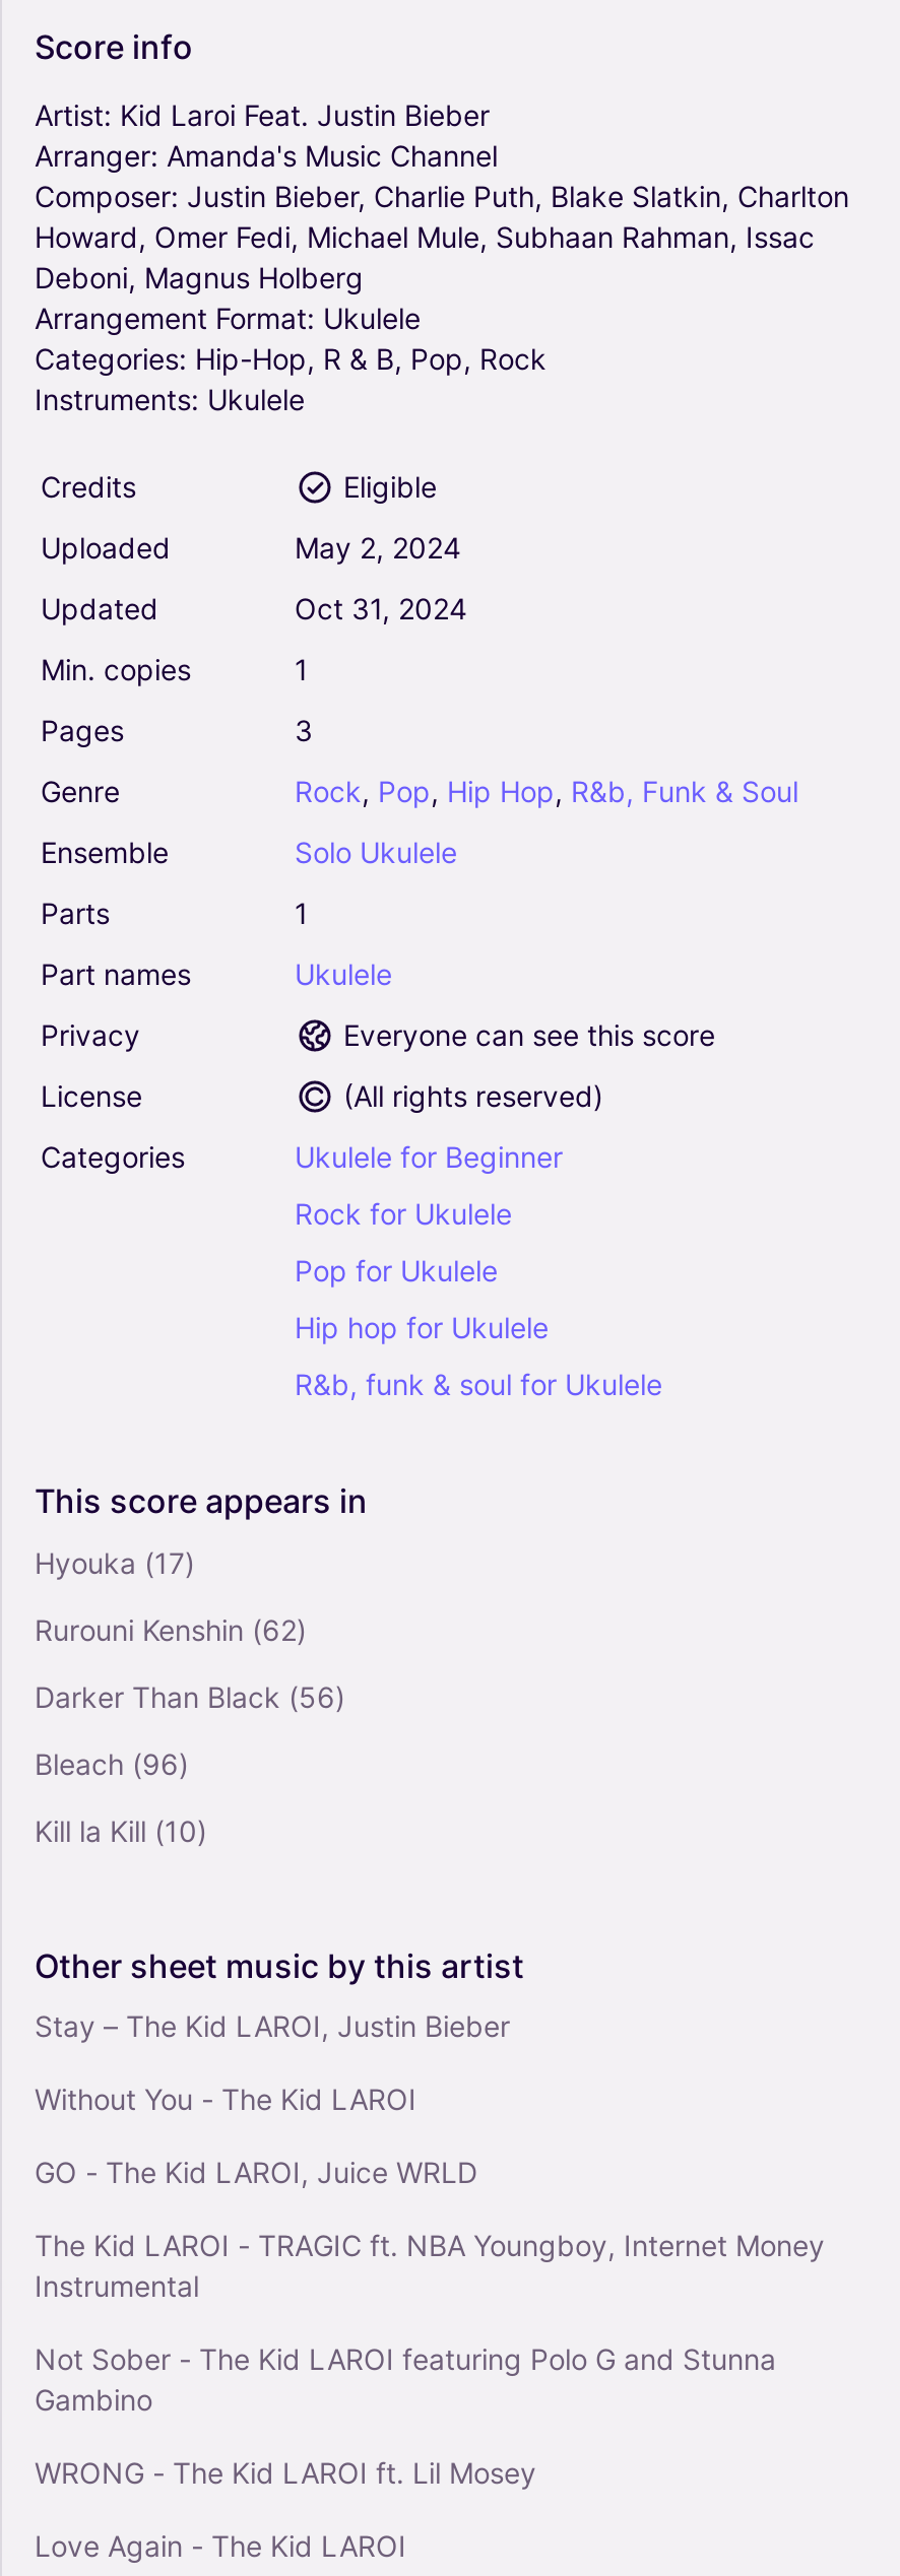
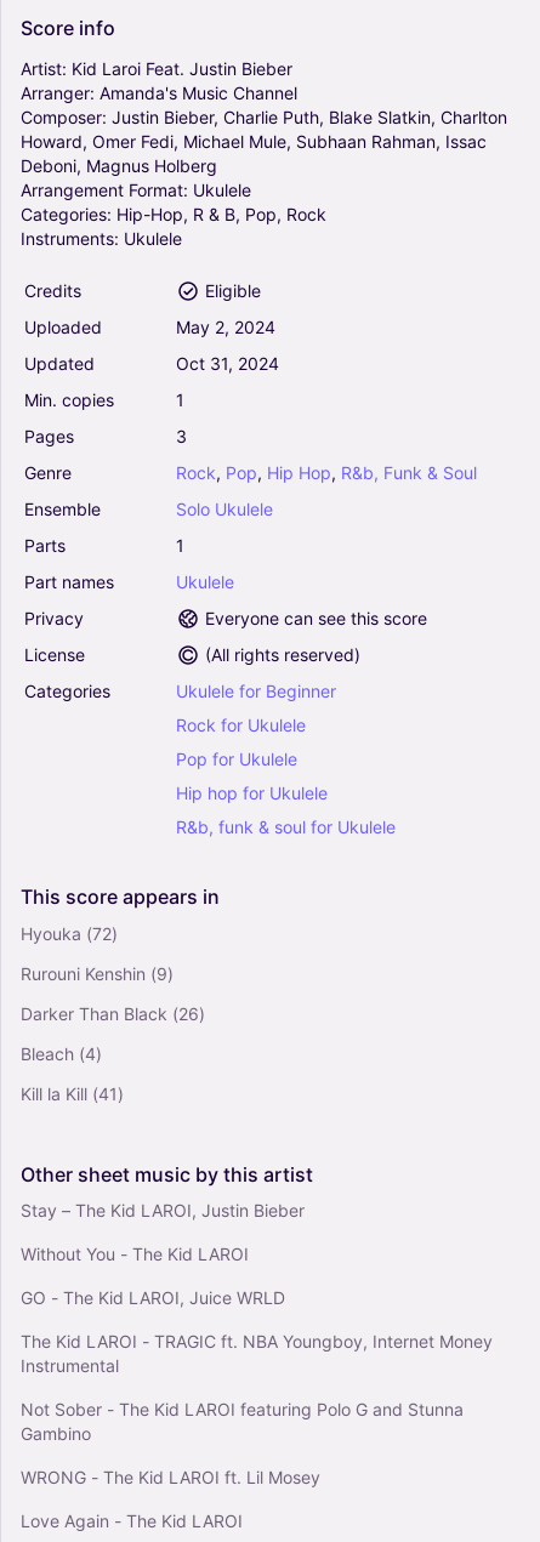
[35,1546,195,1581] Hyouka (17) -> [21,924,118,944] Hyouka (72)
[35,1613,307,1648] Rurouni Kenshin (62) -> [21,964,174,984] Rurouni Kenshin (9)
[35,1680,345,1715] Darker Than Black (56) -> [21,1004,205,1024] Darker Than Black (26)
[35,1747,189,1782] Bleach (96) -> [21,1044,102,1064] Bleach (4)
[35,1814,207,1849] Kill la Kill (10) -> [21,1084,124,1104] Kill la Kill (41)

